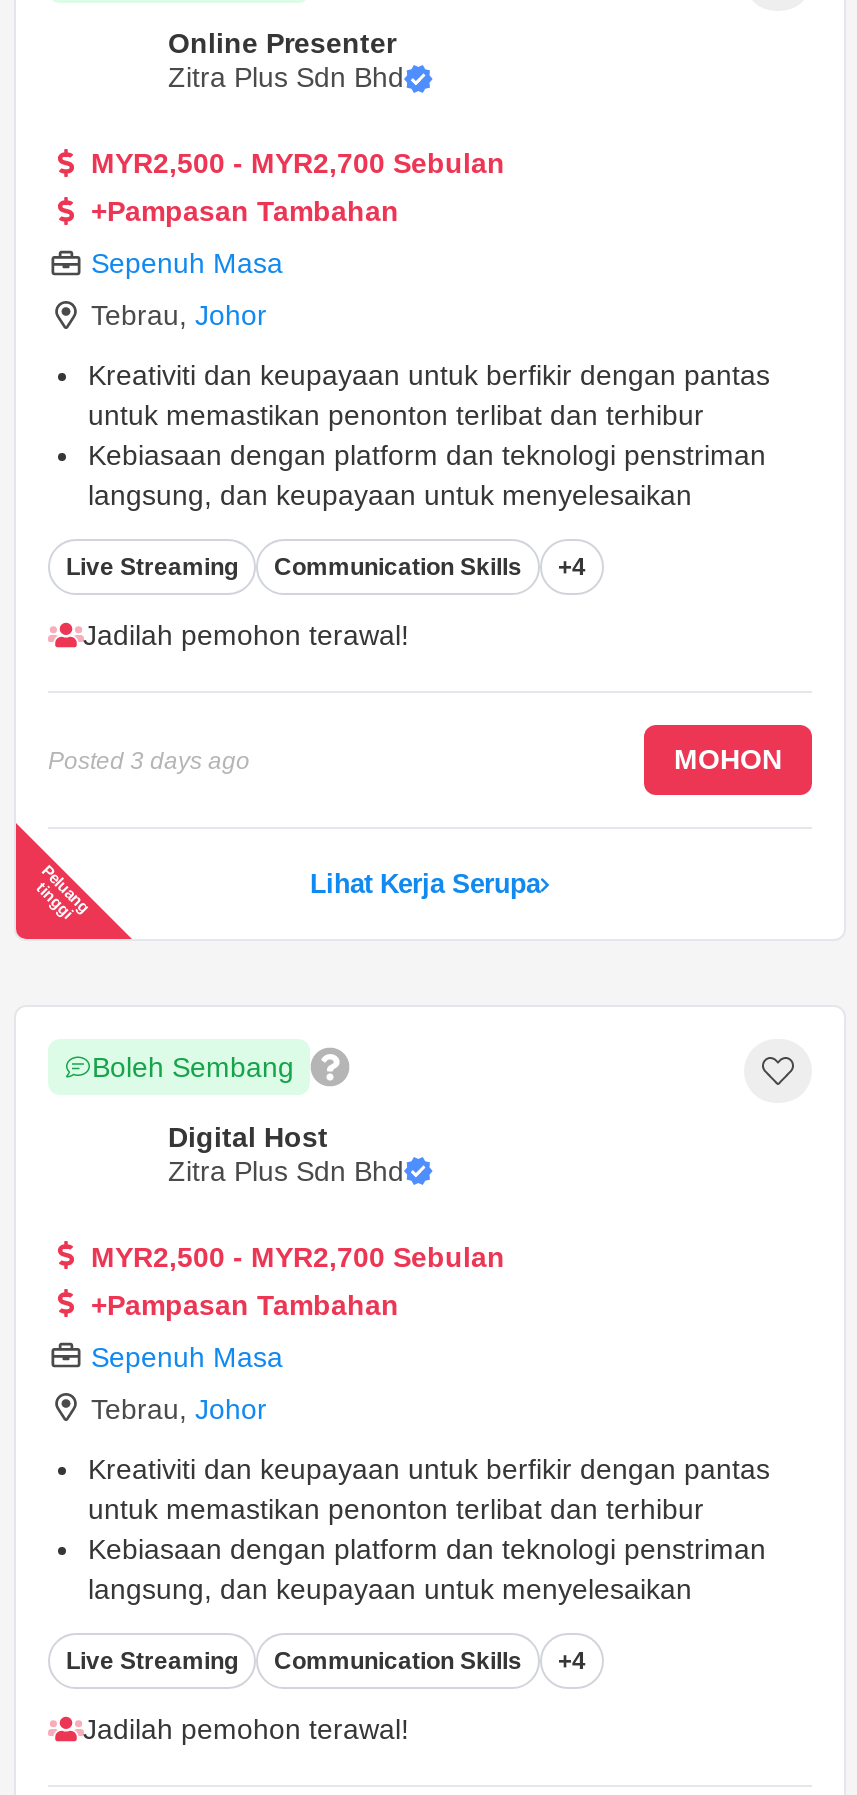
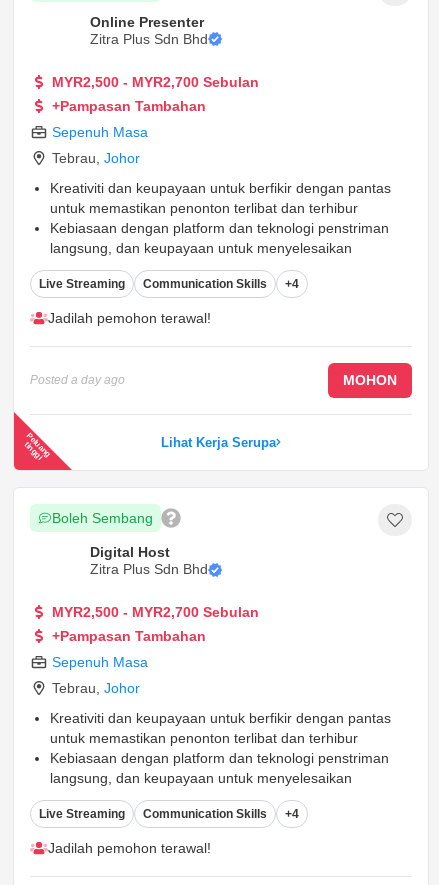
[48,746,250,774] Posted 3 days ago -> [30,373,125,387] Posted a day ago

